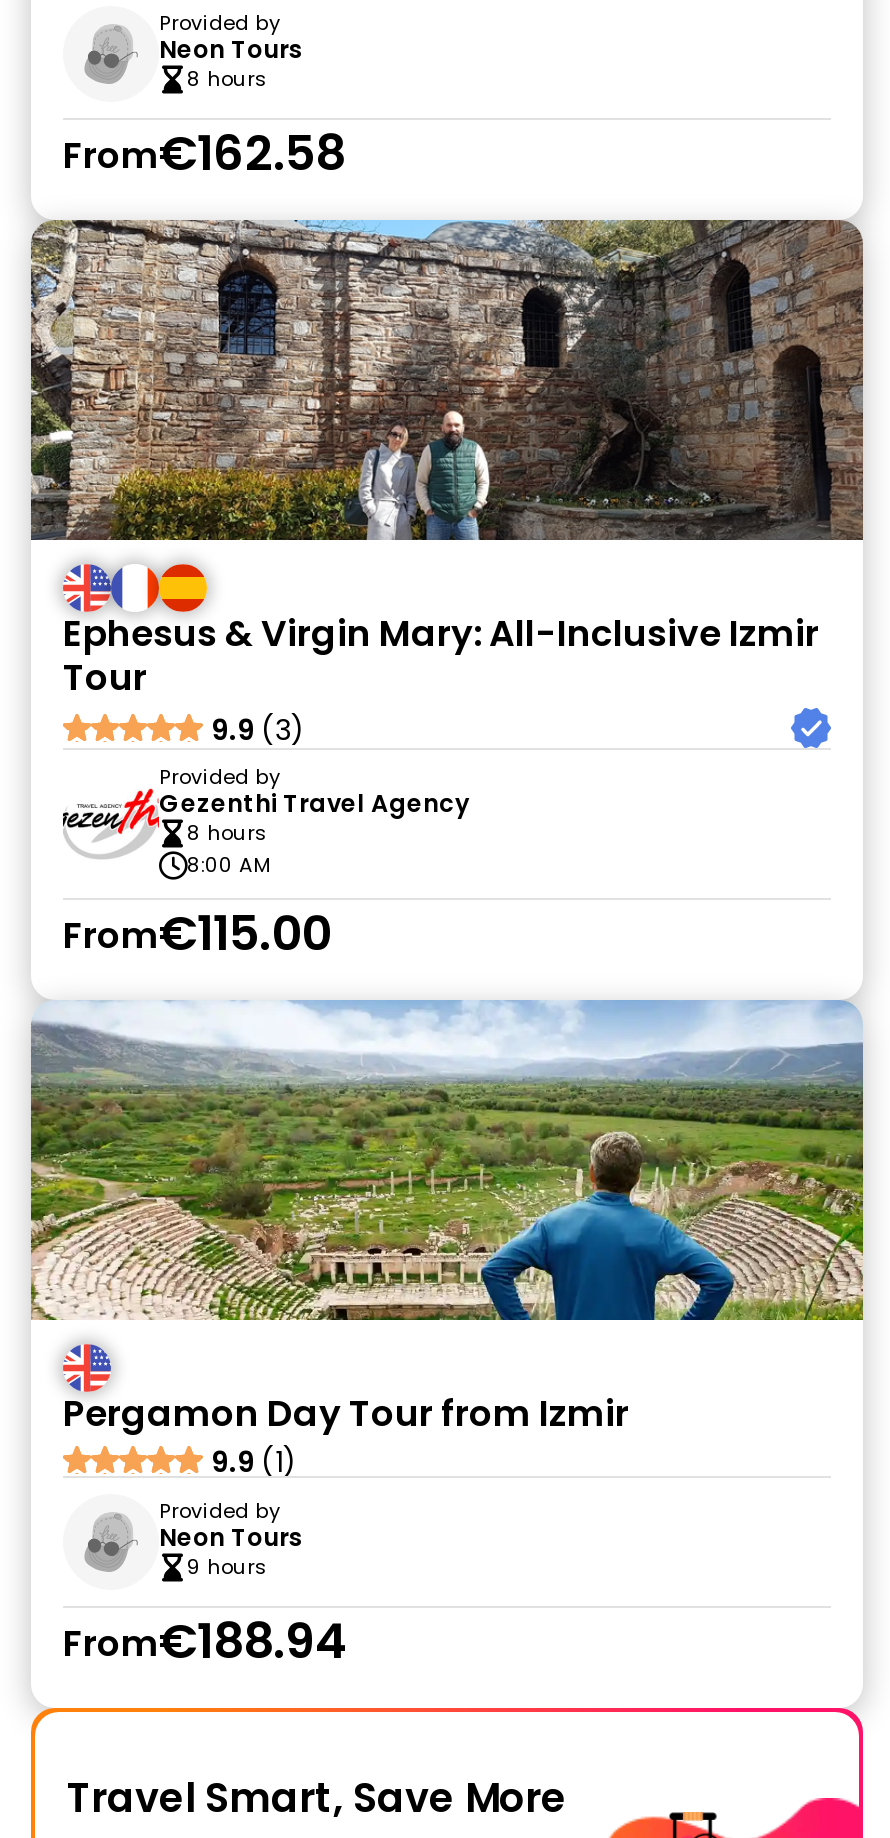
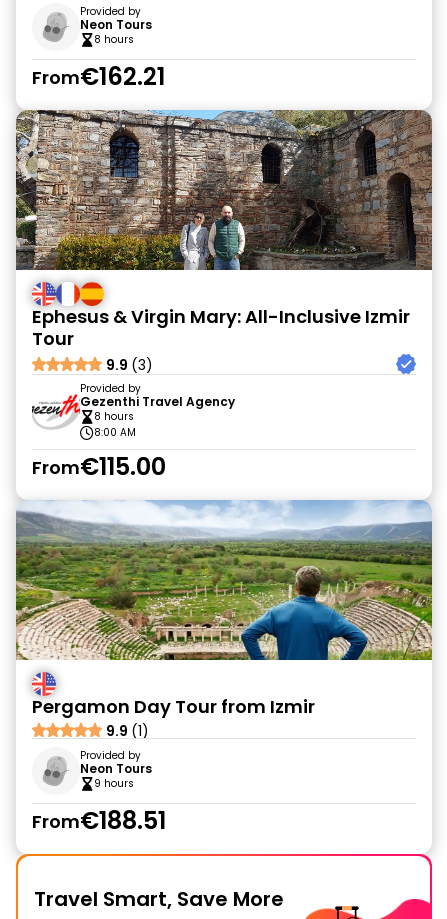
[63,120,345,186] From€162.58 -> [32,60,165,93] From€162.21
[63,1608,347,1674] From€188.94 -> [32,804,166,837] From€188.51

